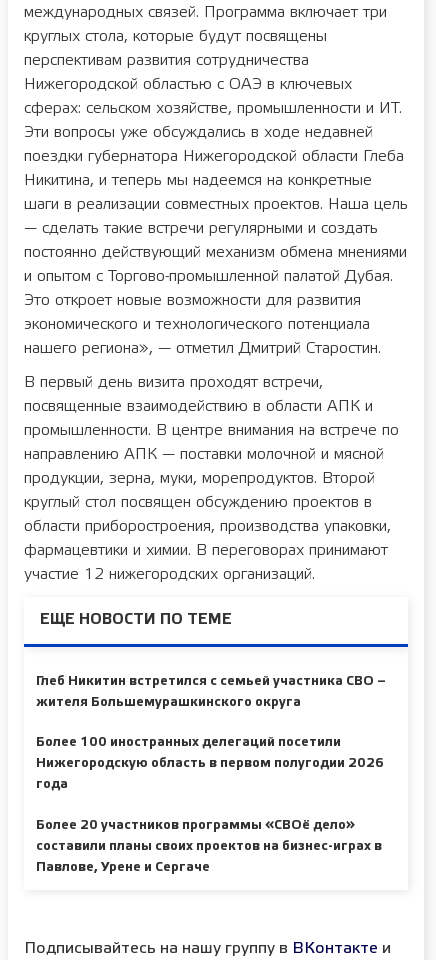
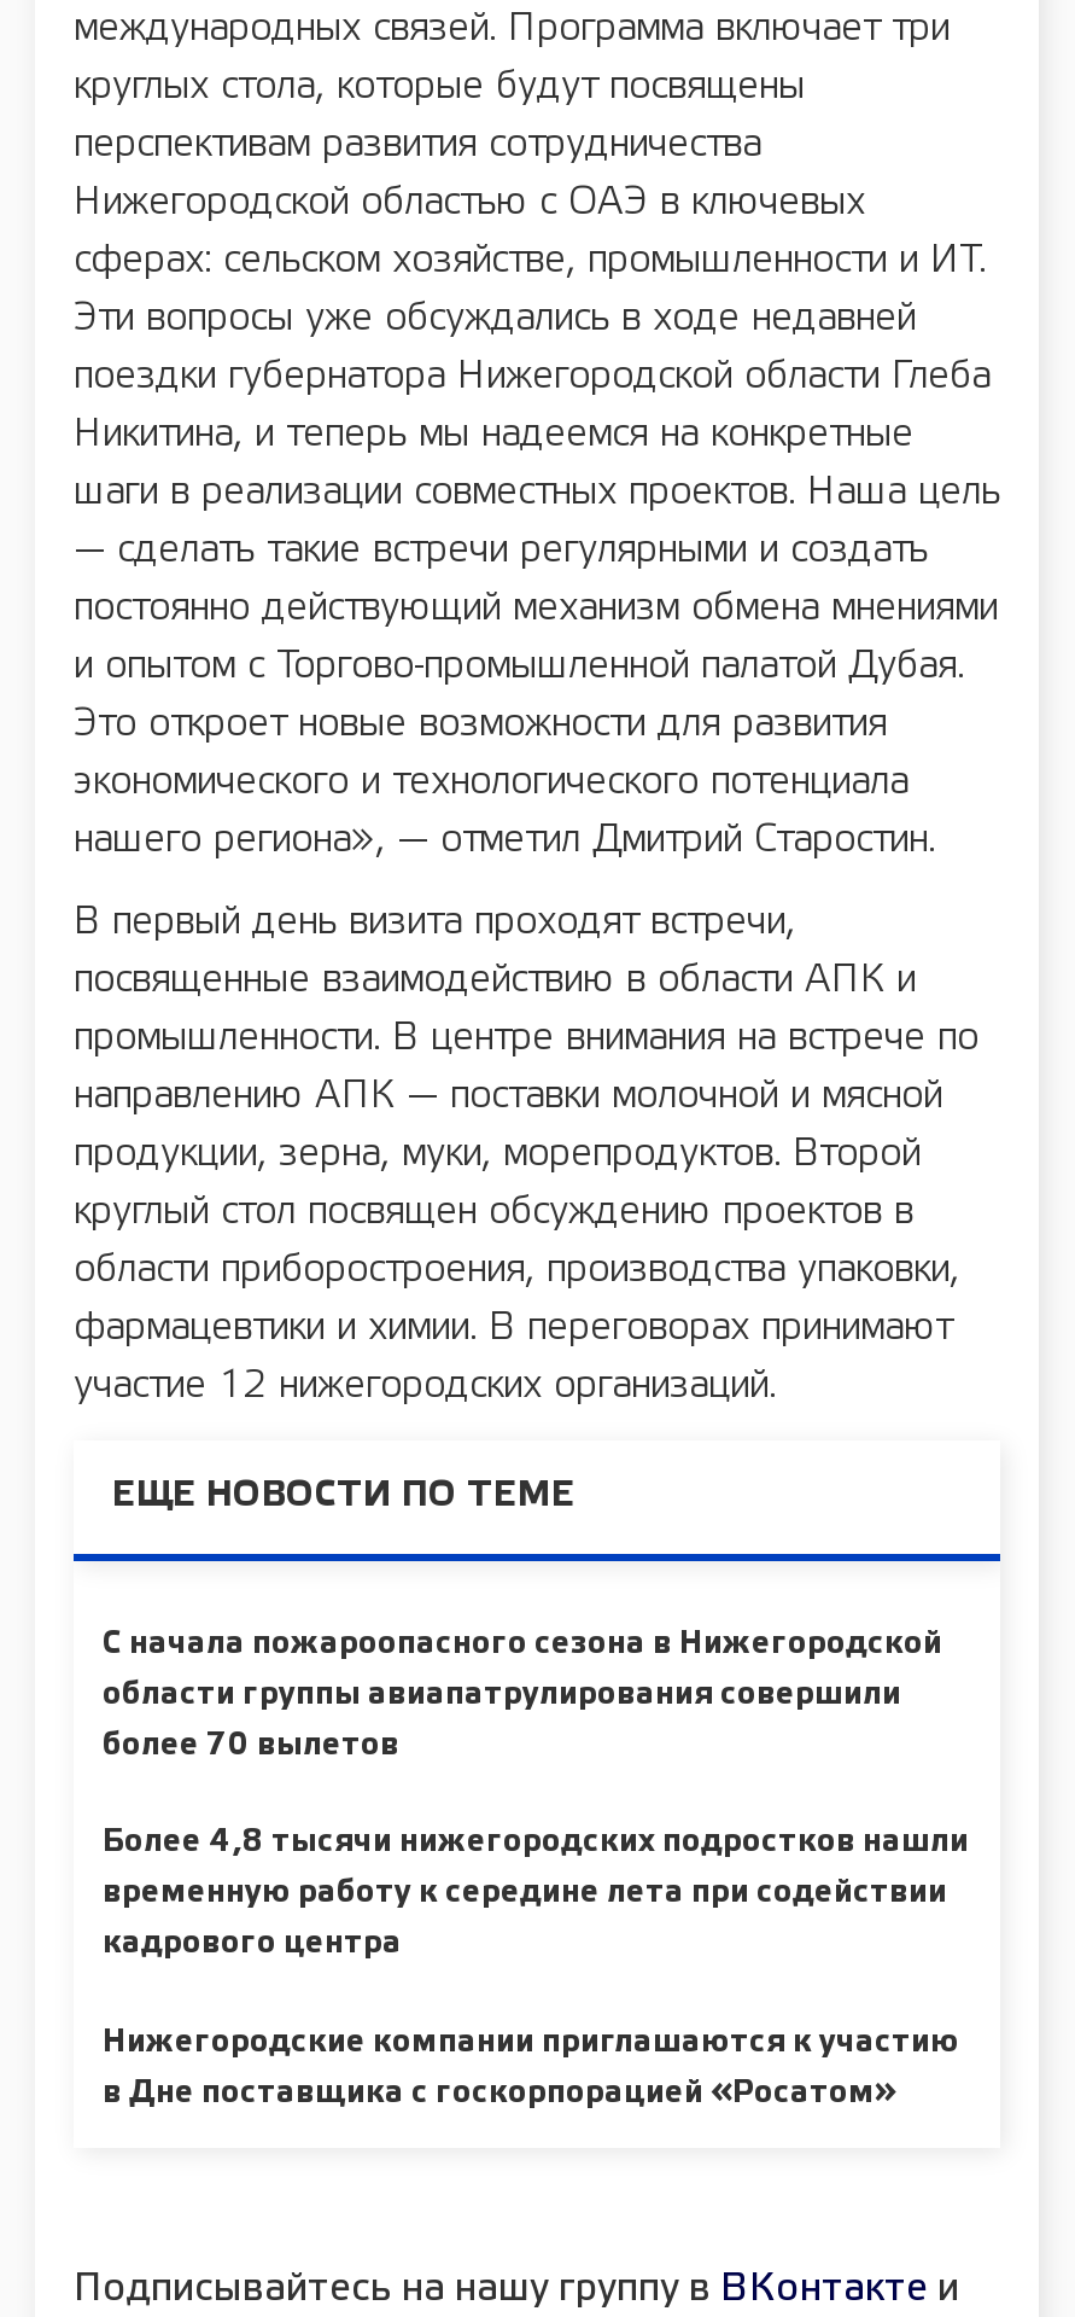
[36,675,386,686] Глеб Никитин встретился с семьей участника СВО – -> [103,1630,942,1657] С начала пожароопасного сезона в Нижегородской
[36,696,301,707] жителя Большемурашкинского округа -> [103,1681,901,1707] области группы авиапатрулирования совершили
[36,737,341,748] Более 100 иностранных делегаций посетили -> [103,1731,399,1758] более 70 вылетов
[36,758,384,769] Нижегородскую область в первом полугодии 2026 -> [103,1829,969,1856] Более 4,8 тысячи нижегородских подростков нашли
[36,779,68,790] года -> [103,1880,947,1906] временную работу к середине лета при содействии
[36,819,355,830] Более 20 участников программы «СВОё дело» -> [103,1931,402,1957] кадрового центра
[36,840,382,851] составили планы своих проектов на бизнес-играх в -> [103,2028,959,2055] Нижегородские компании приглашаются к участию
[36,861,210,872] Павлове, Урене и Сергаче -> [103,2079,896,2106] в Дне поставщика с госкорпорацией «Росатом»

